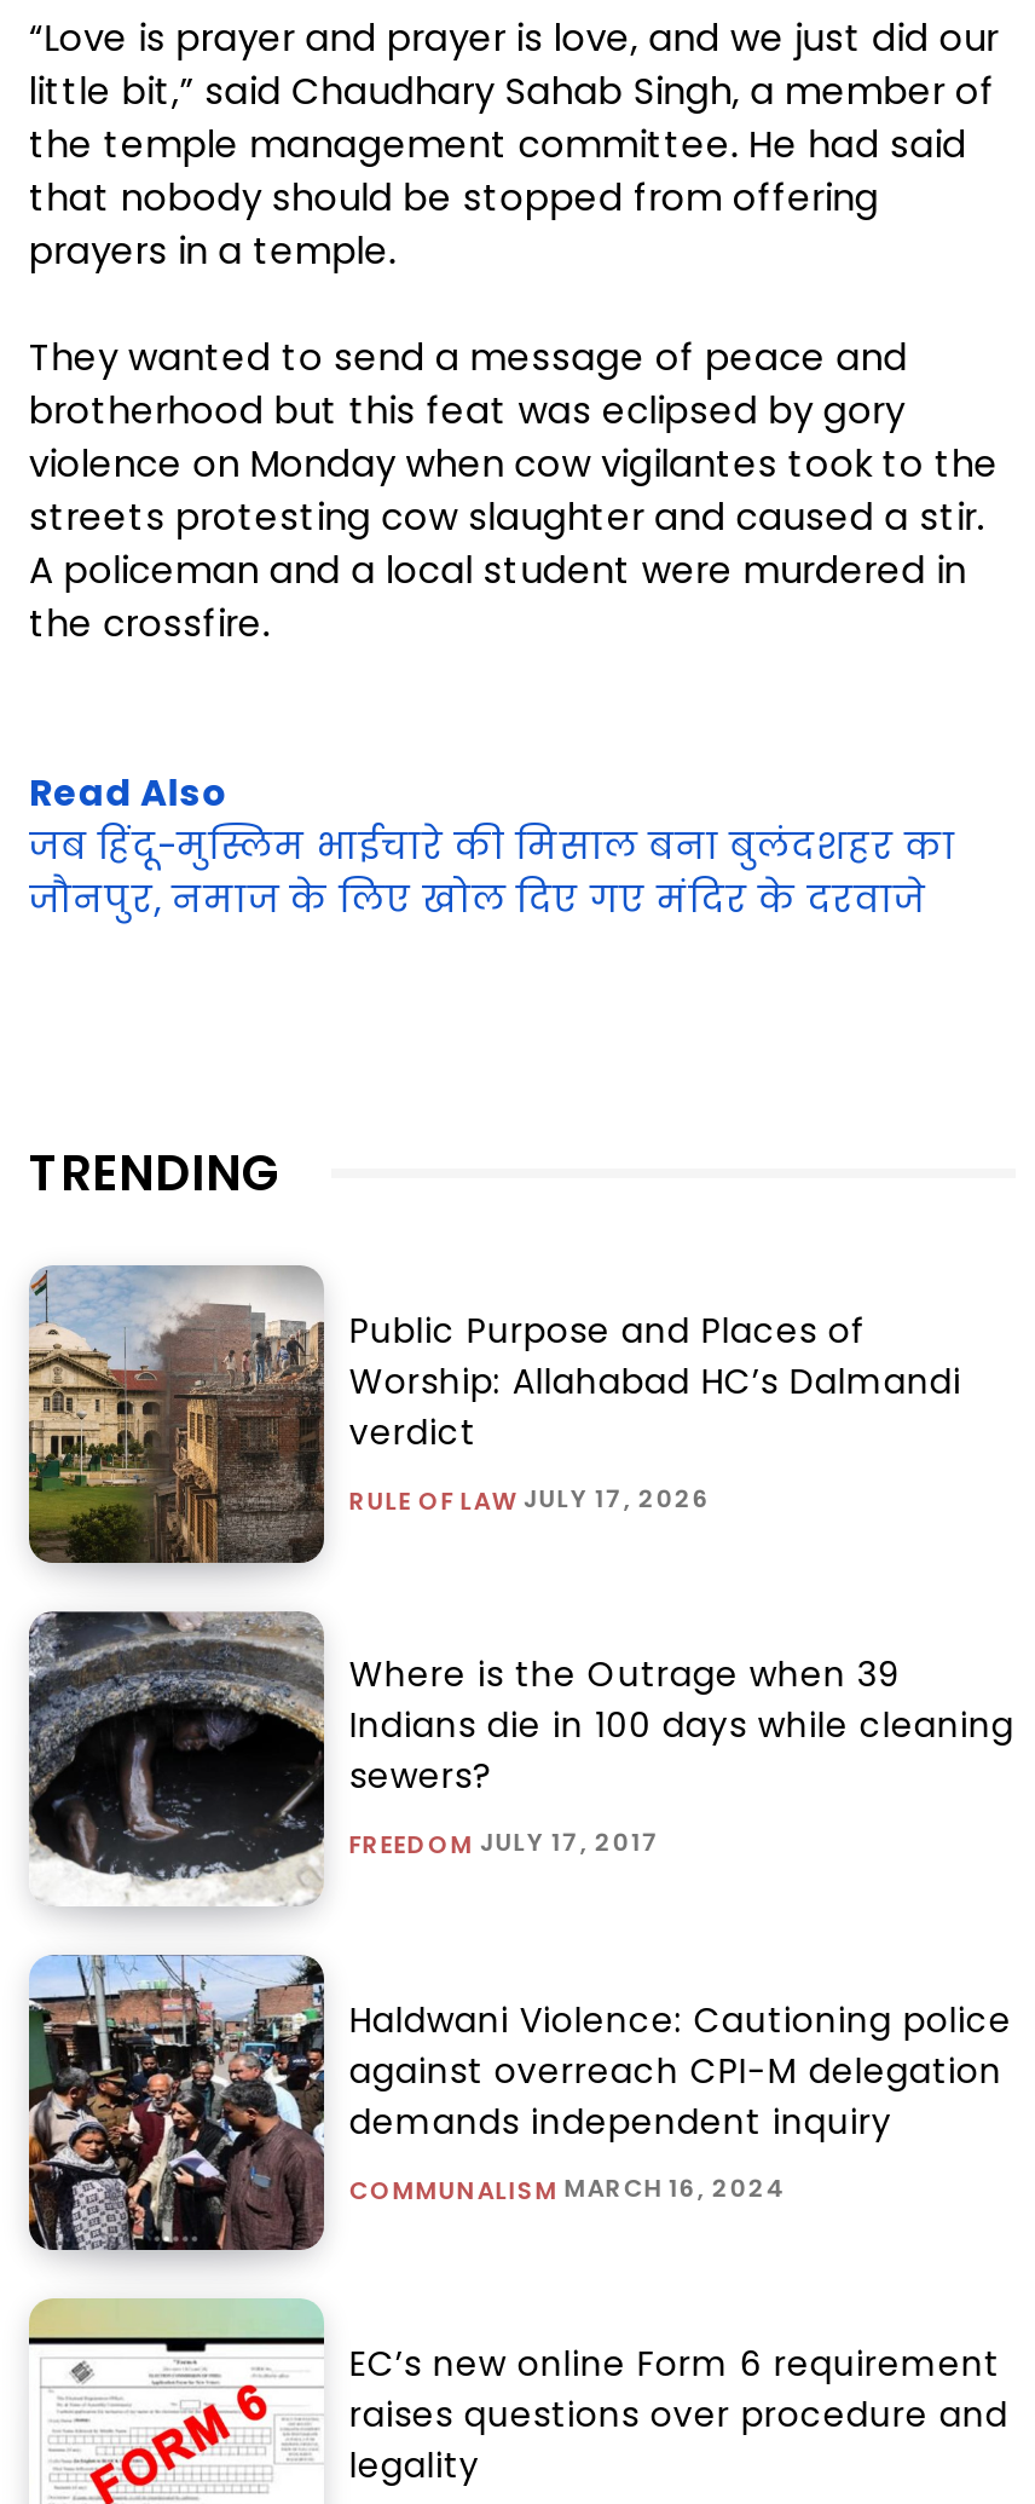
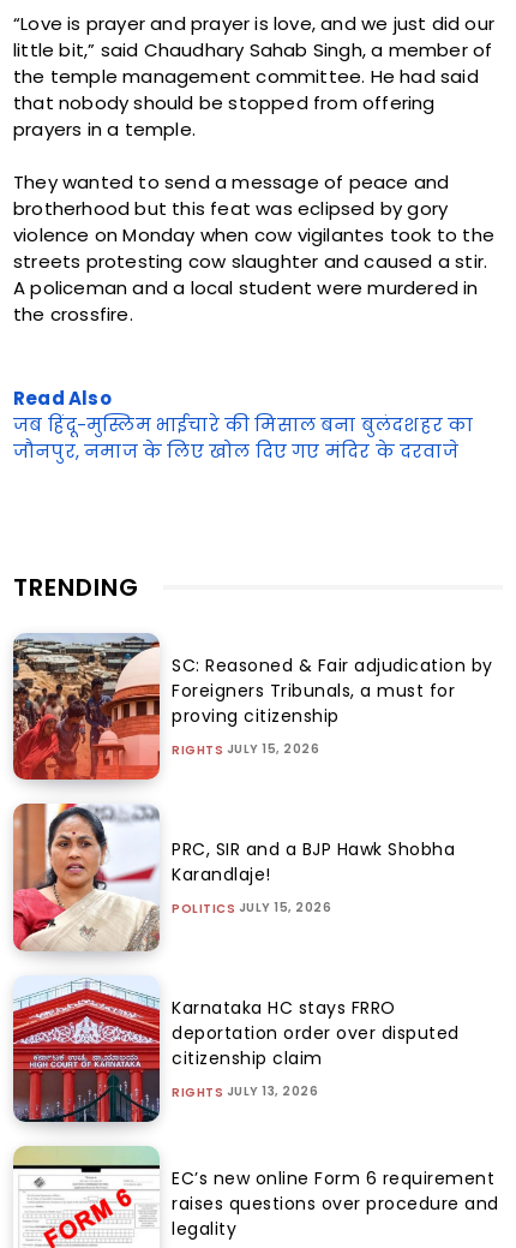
[27,1268,961,1565] [image] | Public Purpose and Places of | Worship: Allahabad HC’s Dalmandi | verdict -> [12,633,493,781] [image] | SC: Reasoned & Fair adjudication by | Foreigners Tribunals, a must for | proving citizenship
[349,1480,711,1519] RULE OF LAW JULY 17, 2026 -> [172,740,320,759] RIGHTS JULY 15, 2026
[27,1609,1014,1906] [image] | Where is the Outrage when 39 | Indians die in 100 days while cleaning | sewers? -> [12,802,455,953] [image] | PRC, SIR and a BJP Hawk Shobha | Karandlaje!
[349,1824,660,1863] FREEDOM JULY 17, 2017 -> [172,898,332,917] POLITICS JULY 15, 2026
[27,1952,1012,2252] [image] | Haldwani Violence: Cautioning police | against overreach CPI-M delegation | demands independent inquiry -> [12,975,459,1123] [image] | Karnataka HC stays FRRO | deportation order over disputed | citizenship claim
[349,2169,787,2208] COMMUNALISM MARCH 16, 2024 -> [172,1082,318,1101] RIGHTS JULY 13, 2026

